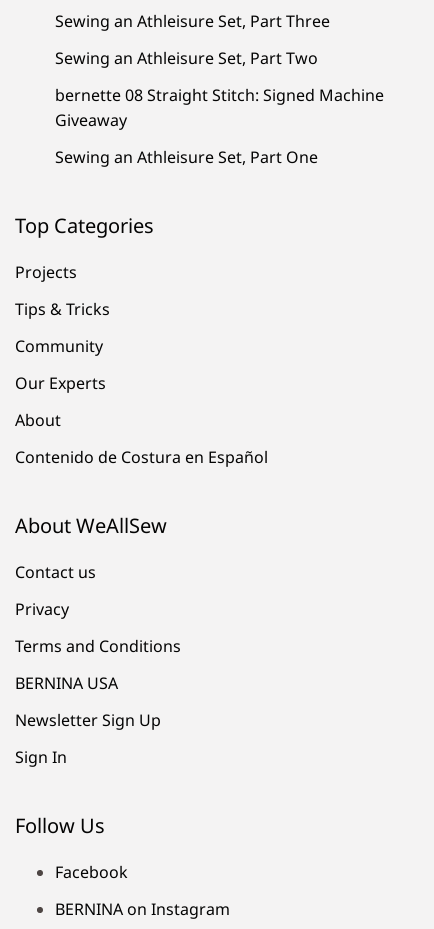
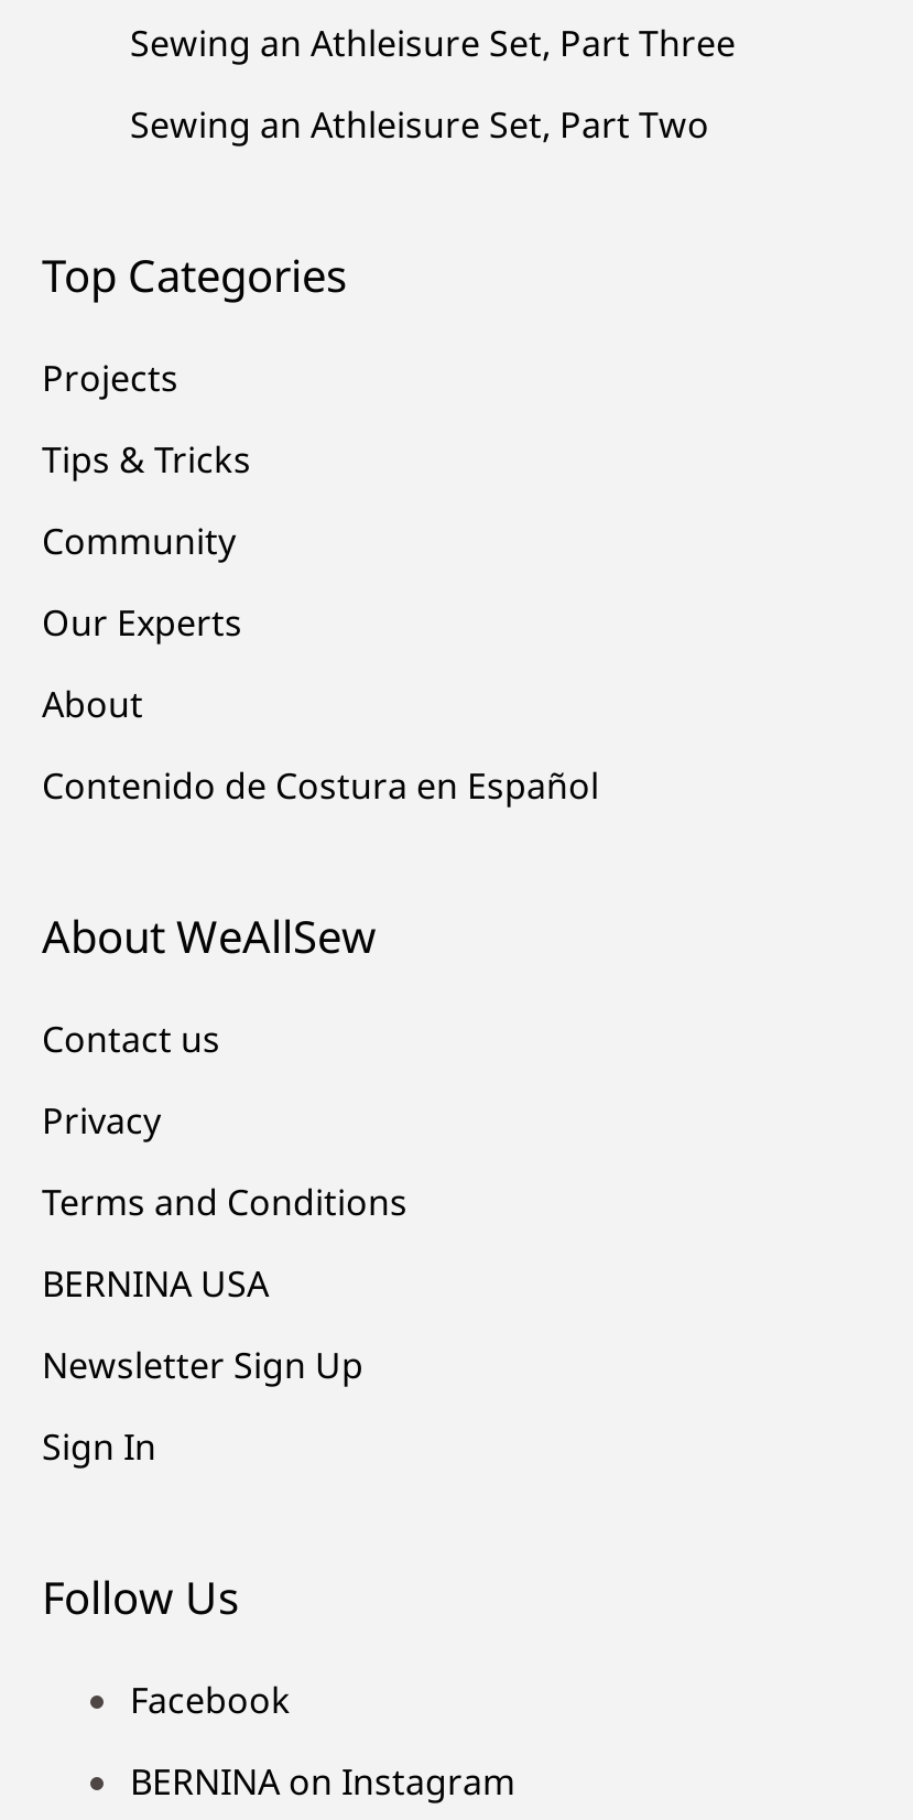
[55,84,384,168] bernette 08 Straight Stitch: Signed Machine | Giveaway | Sewing an Athleisure Set, Part One -> none

